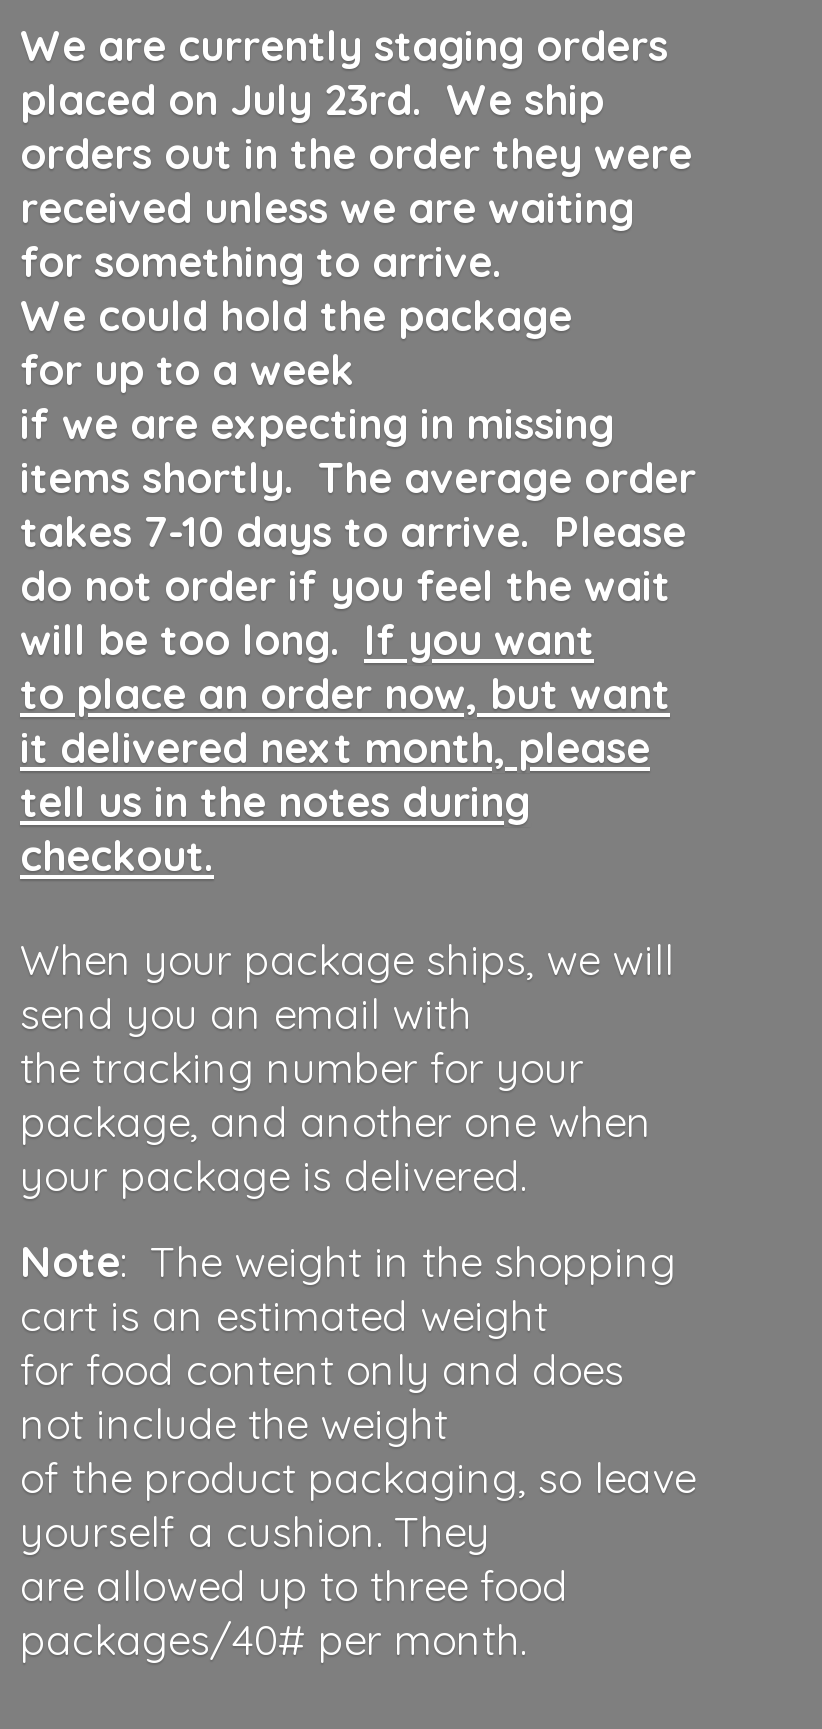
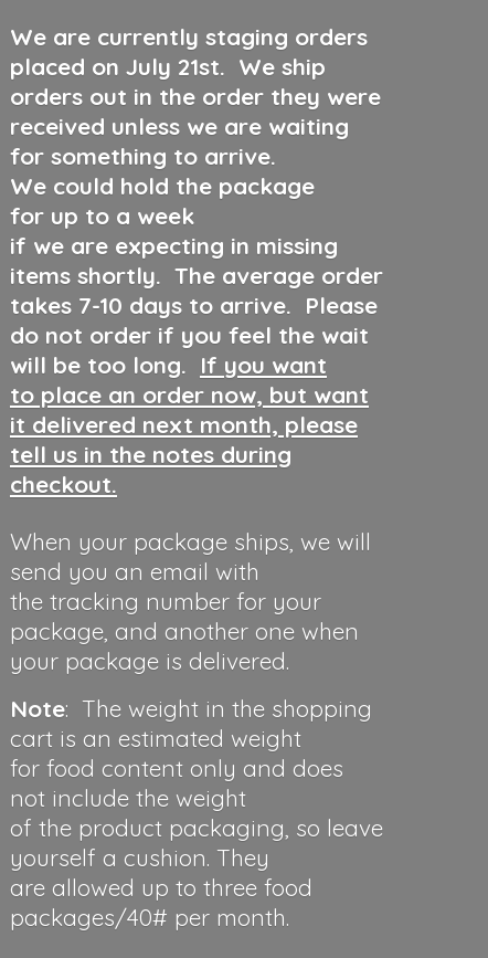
[20,72,604,124] placed on July 23rd. We ship -> [10,51,326,80] placed on July 21st. We ship

